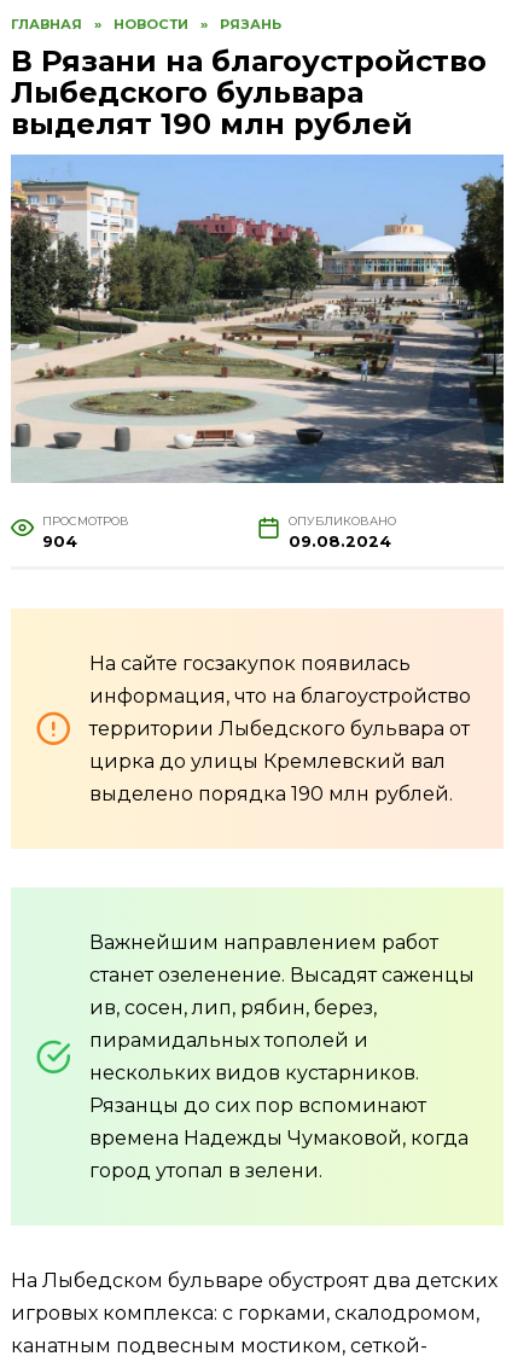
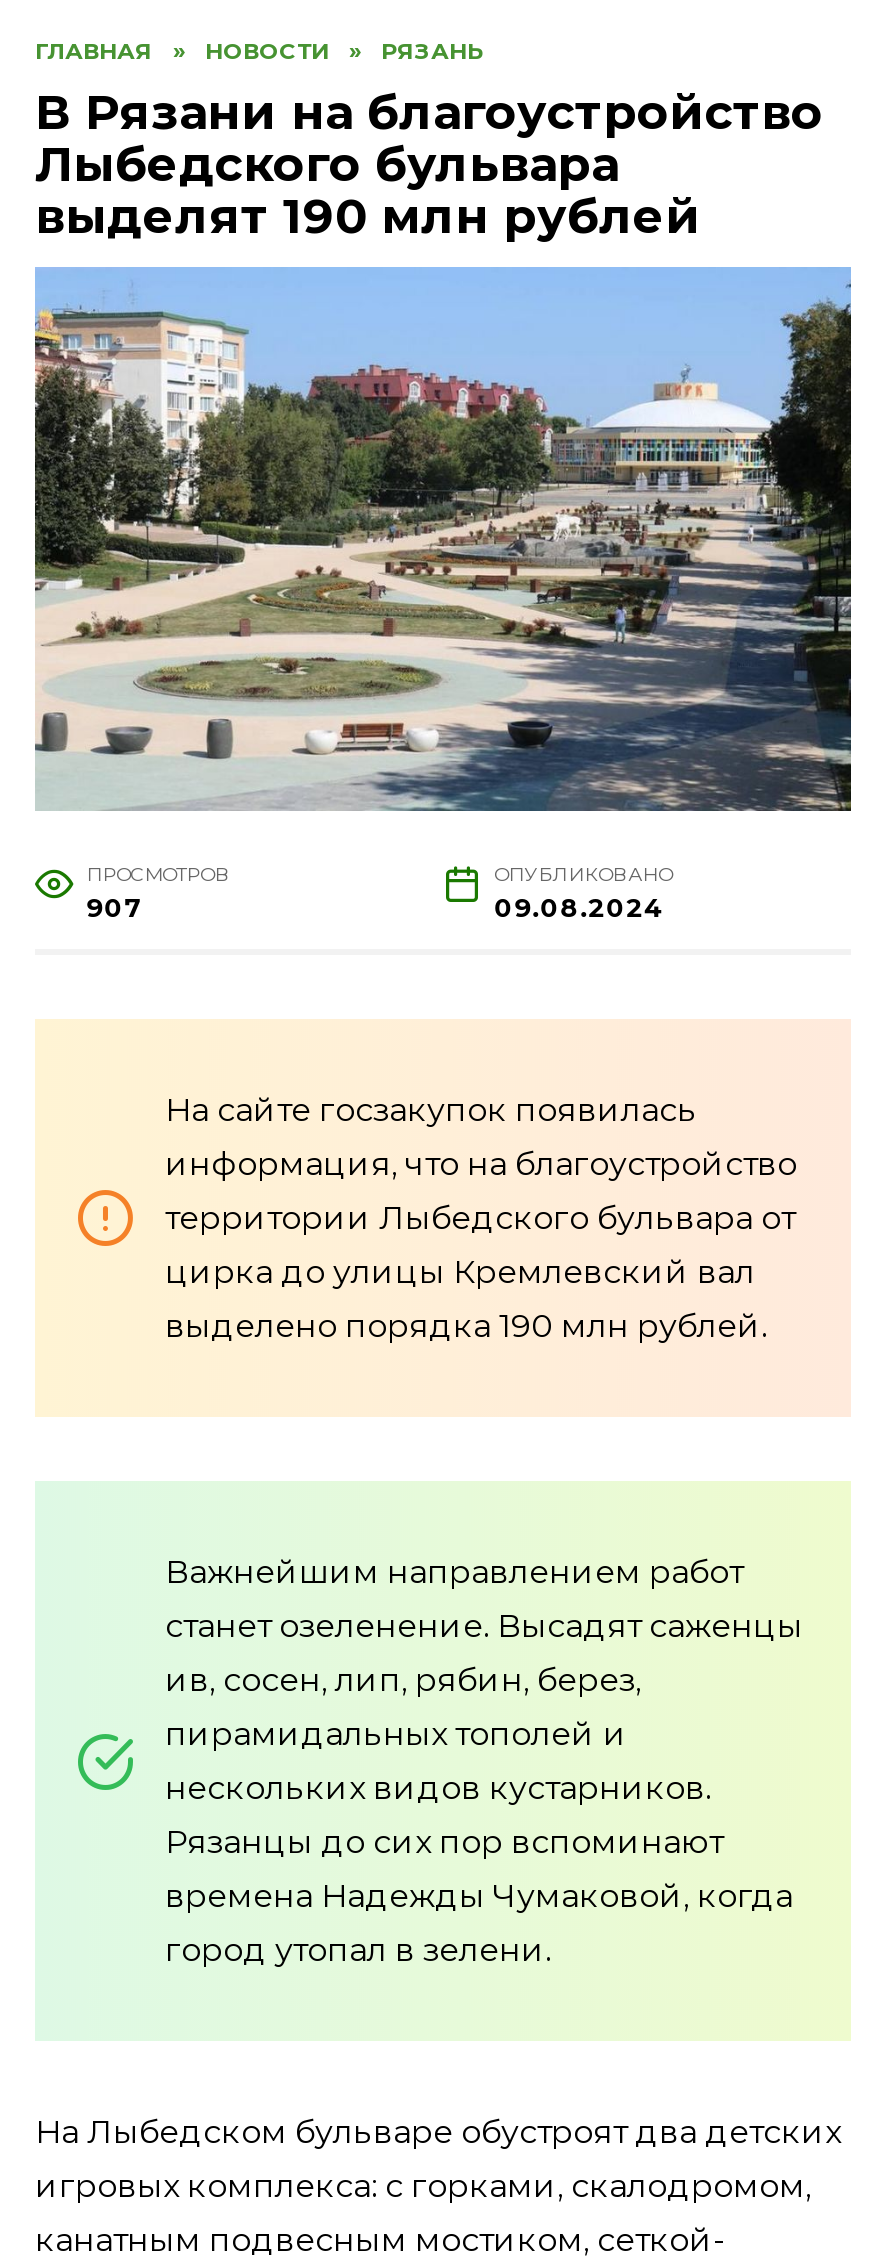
[42,532,77,550] 904 -> [86,892,142,922] 907

